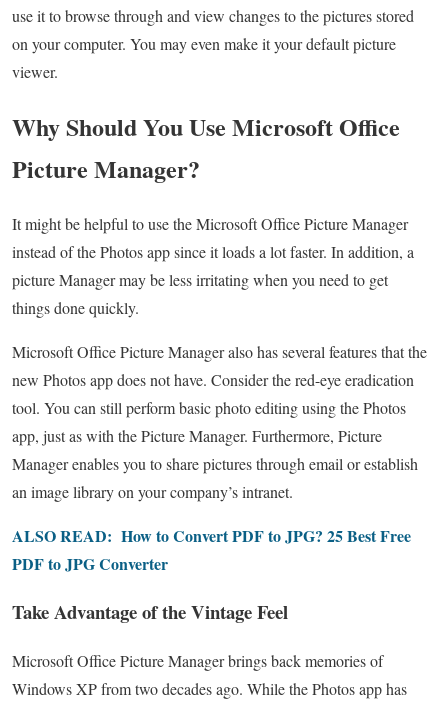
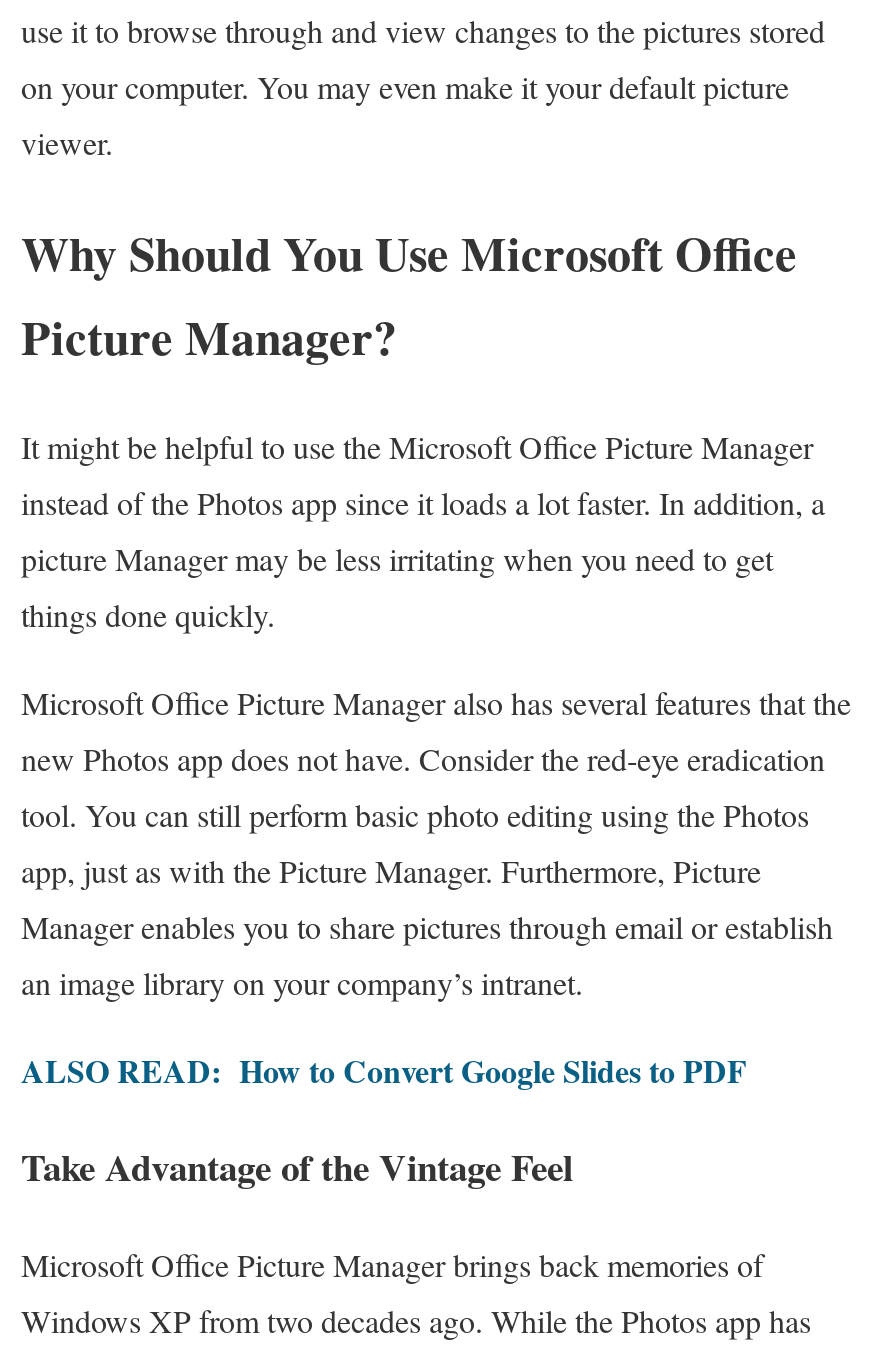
[12,524,411,575] ALSO READ: How to Convert PDF to JPG? 25 Best Free | PDF to JPG Converter -> [21,1046,747,1092] ALSO READ: How to Convert Google Slides to PDF

